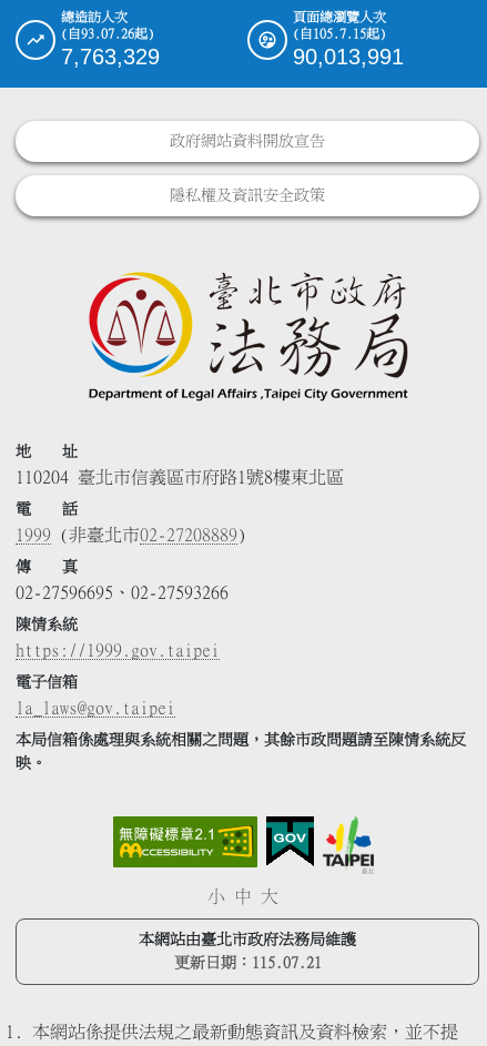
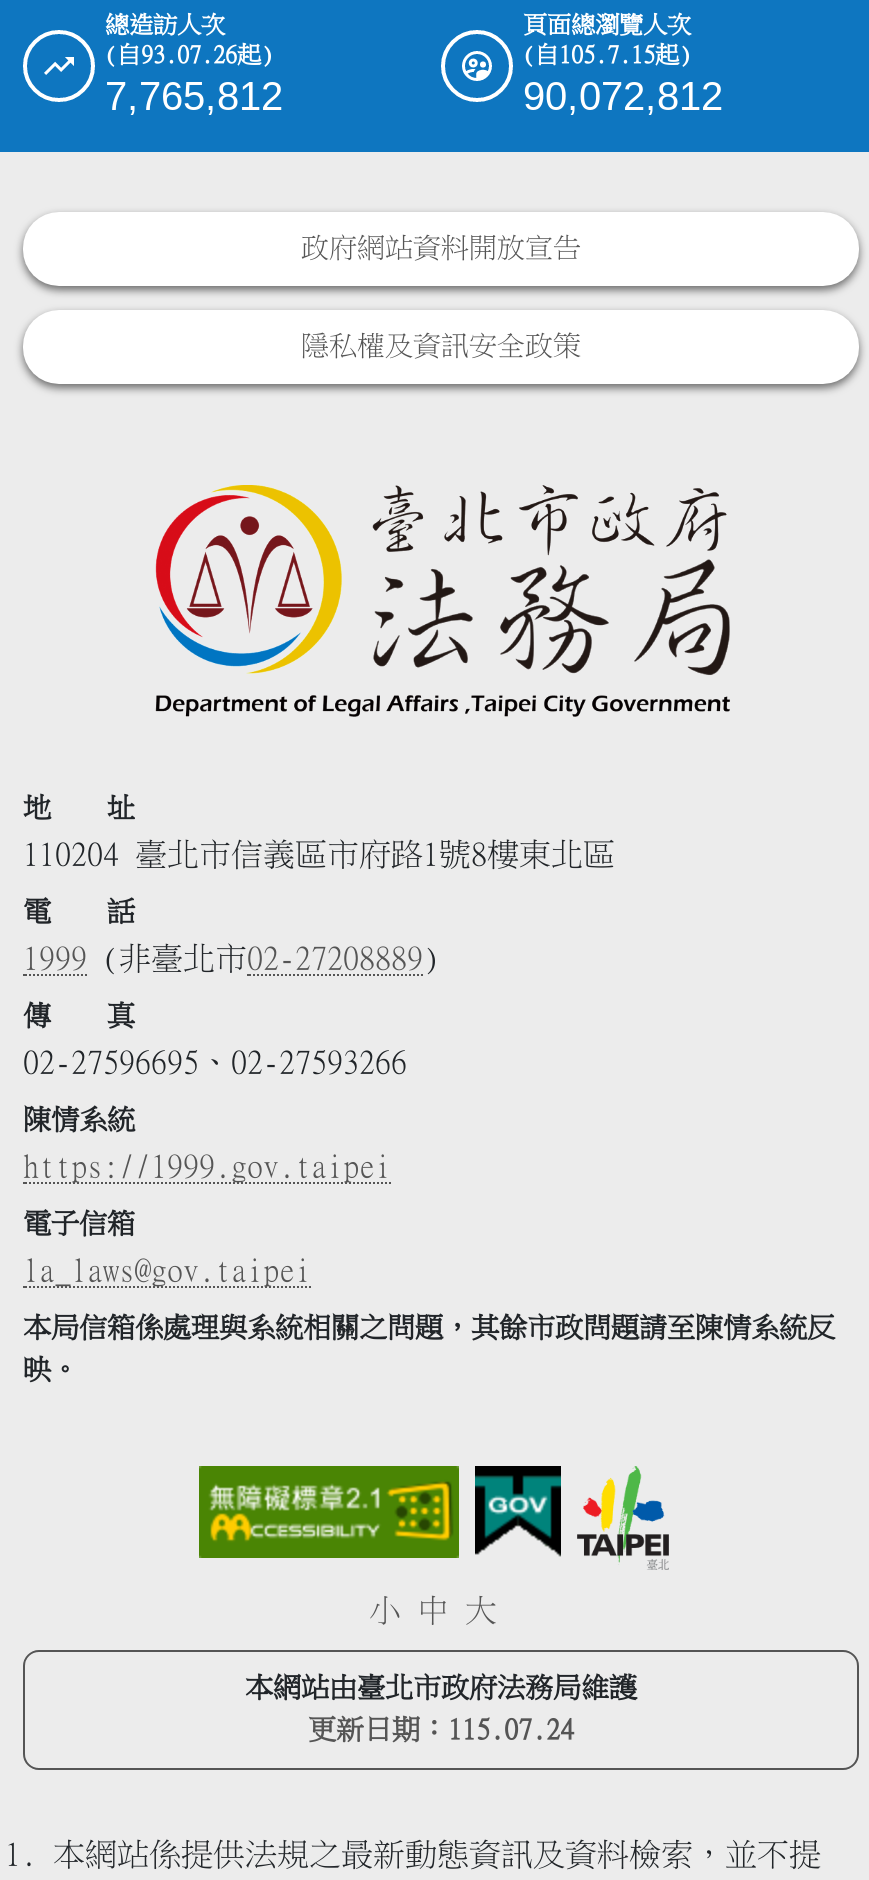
[61,44,160,68] 7,763,329 -> [105,73,283,117] 7,765,812
[293,44,404,68] 90,013,991 -> [523,73,723,117] 90,072,812
[174,955,321,970] 更新日期：115.07.21 -> [308,1715,574,1743] 更新日期：115.07.24

